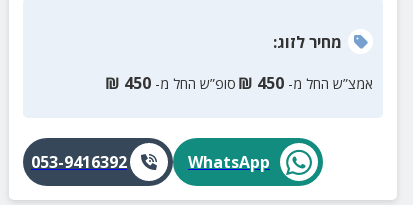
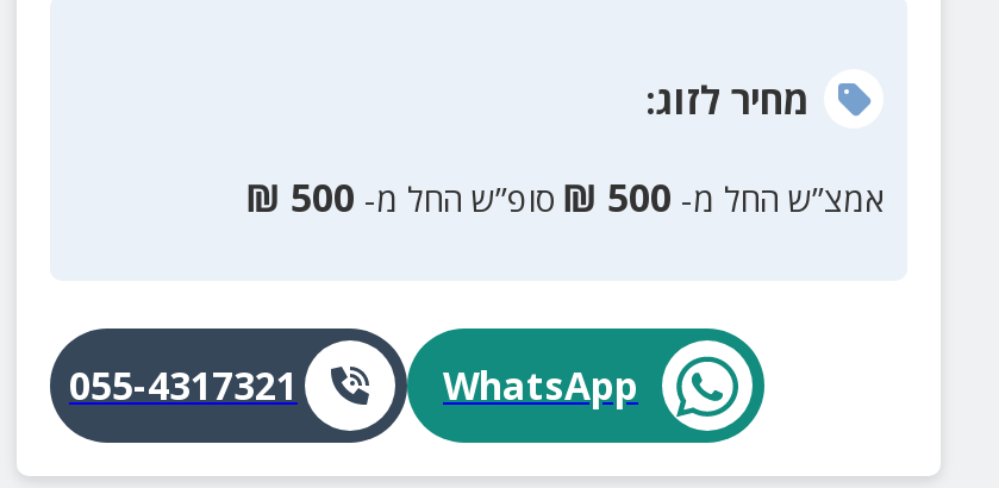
[105,72,373,94] אמצ”ש החל מ- 450 ₪ סופ”ש החל מ- 450 ₪ -> [245,172,884,225] אמצ”ש החל מ- 500 ₪ סופ”ש החל מ- 500 ₪
[31,151,127,173] 053-9416392 -> [69,360,298,413] 055-4317321

